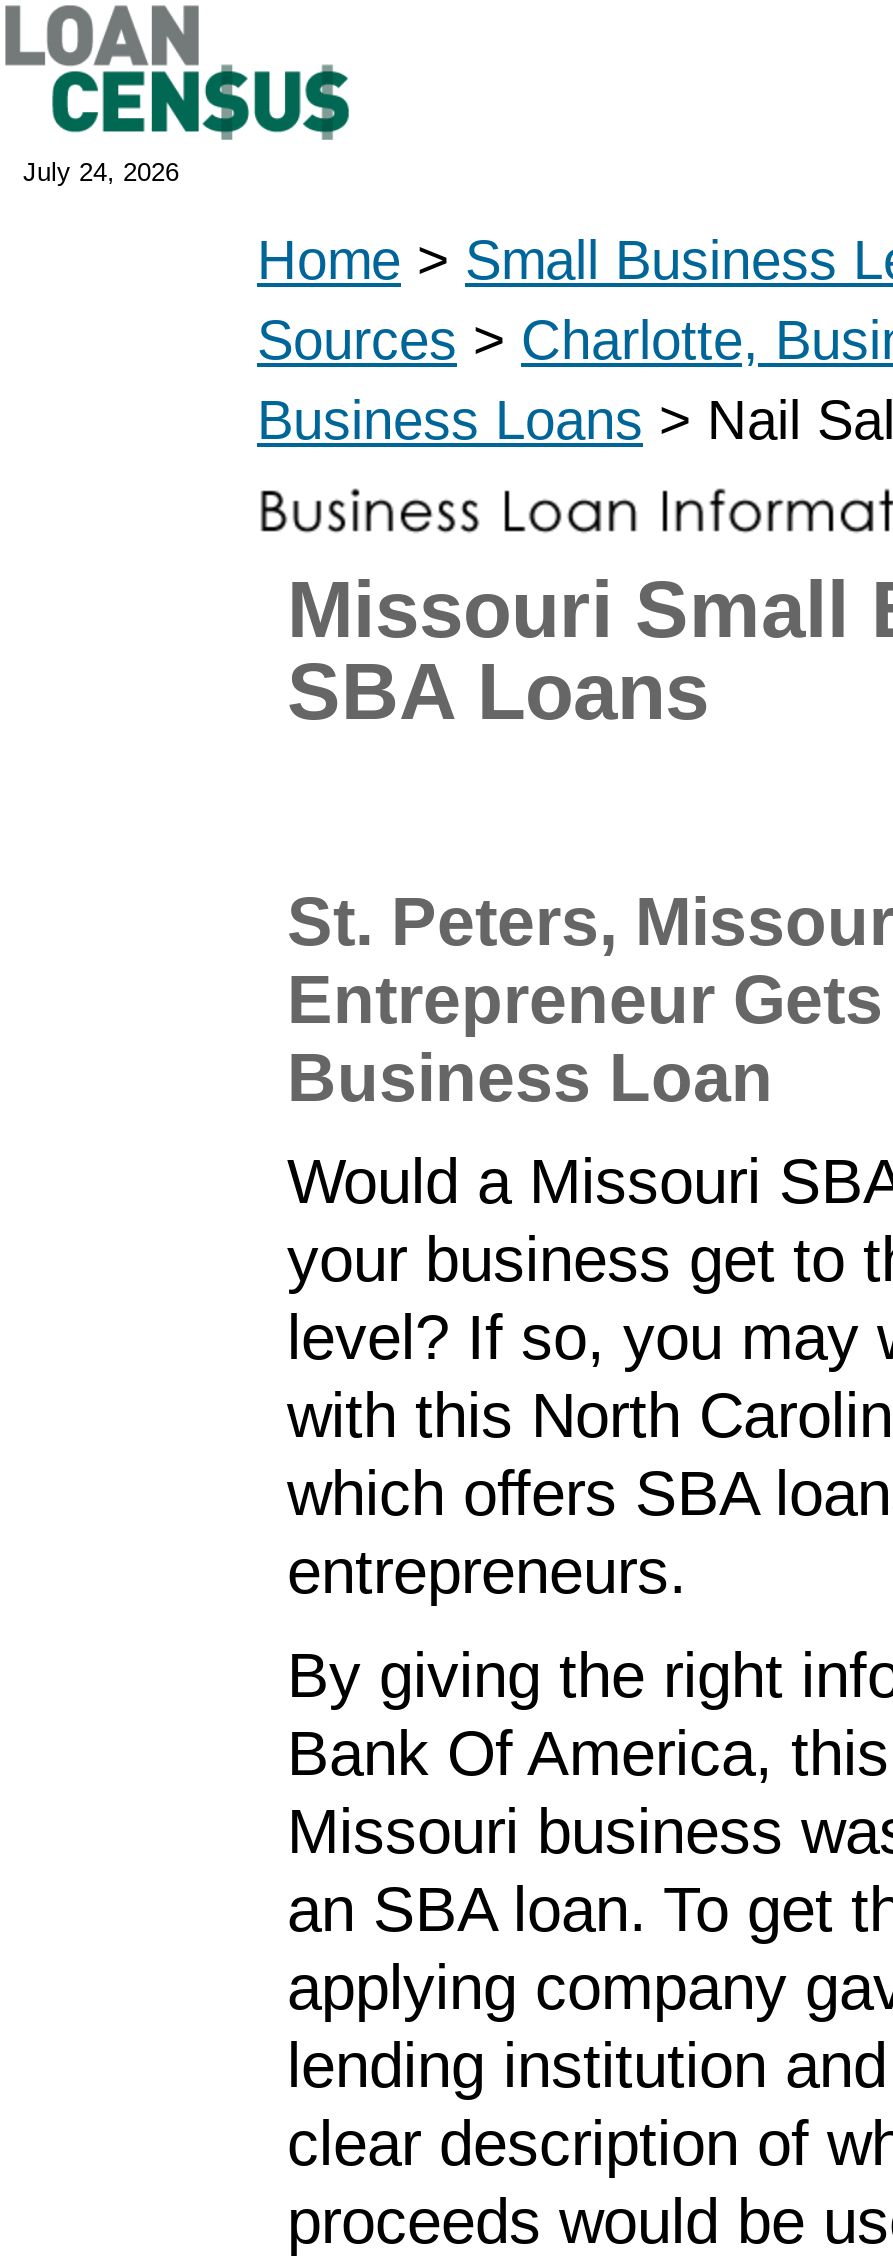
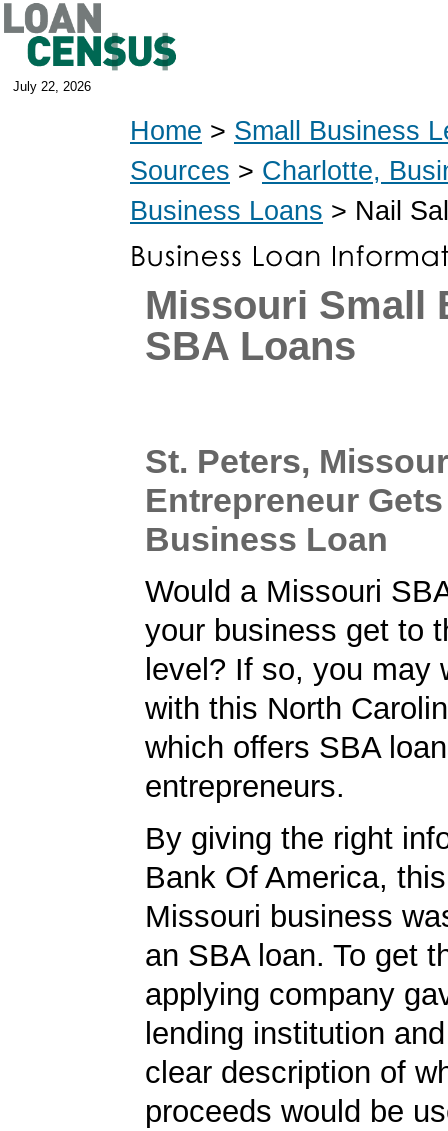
[23,157,179,187] July 24, 2026 -> [13,79,91,94] July 22, 2026

